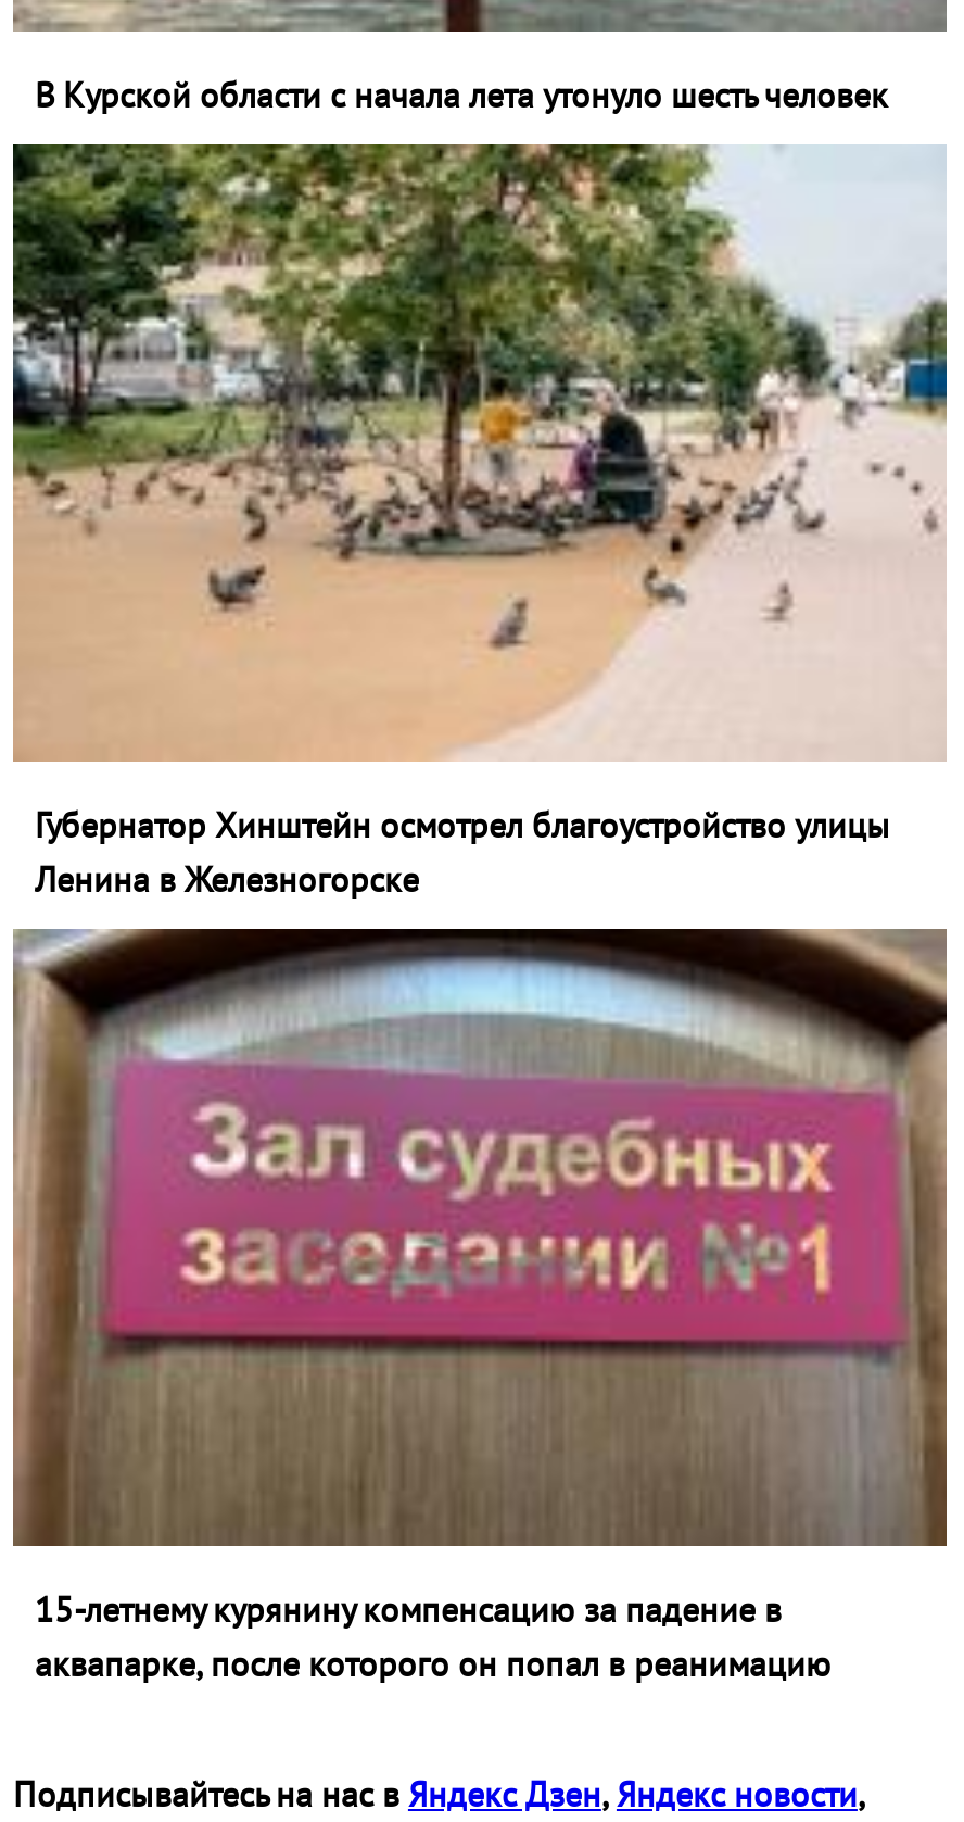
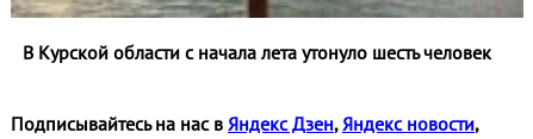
[11,141,949,900] [image] | Губернатор Хинштейн осмотрел благоустройство улицы | Ленина в Железногорске -> none
[15,926,947,1685] [image] | 15-летнему курянину компенсацию за падение в | аквапарке, после которого он попал в реанимацию -> none

